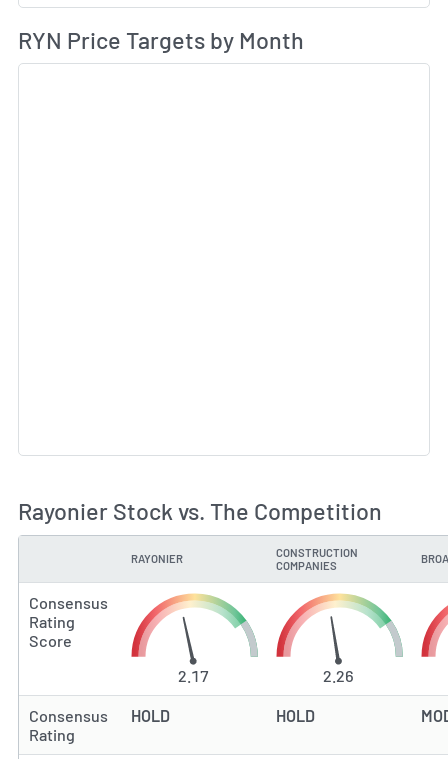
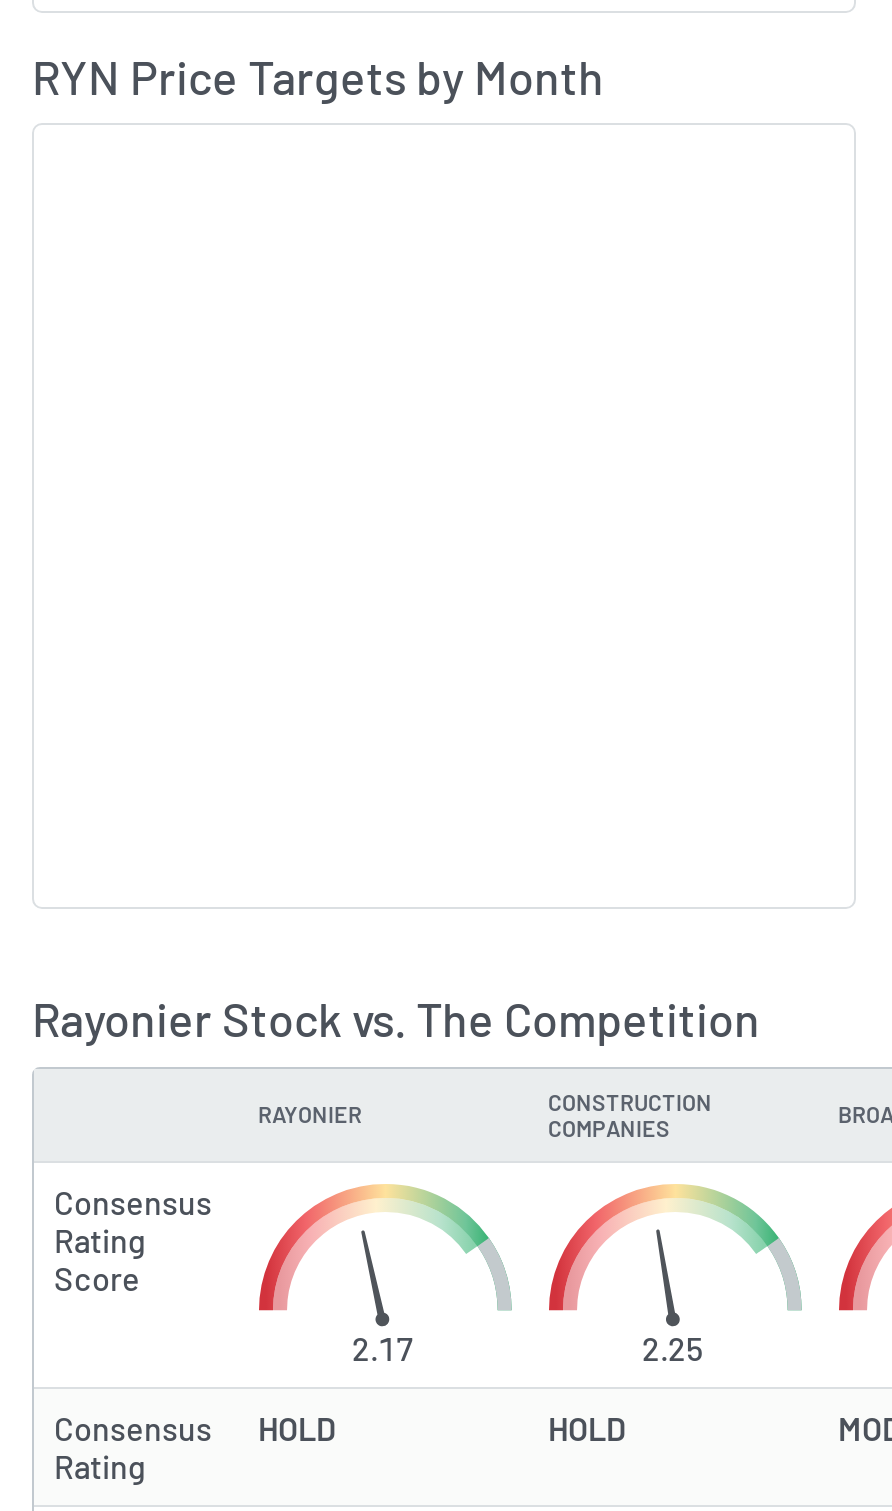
[323,666,354,685] 2.26 -> [642,1330,704,1368] 2.25

